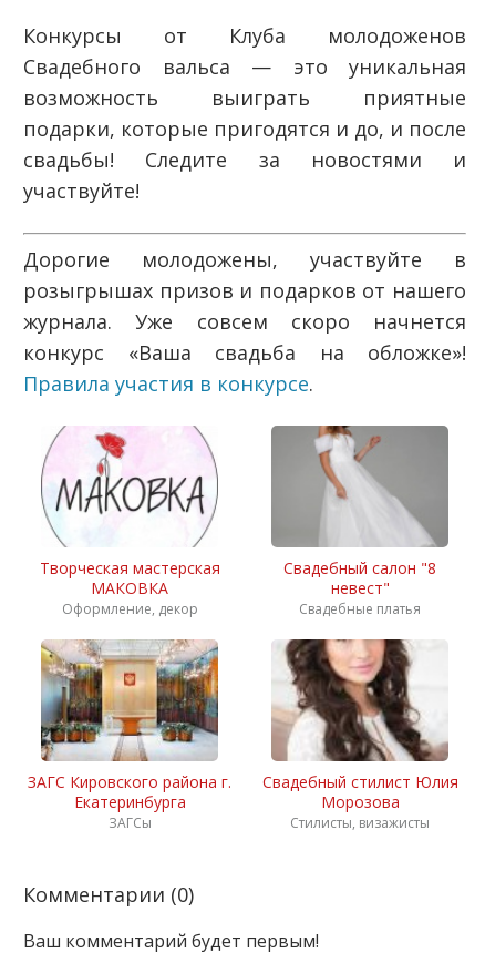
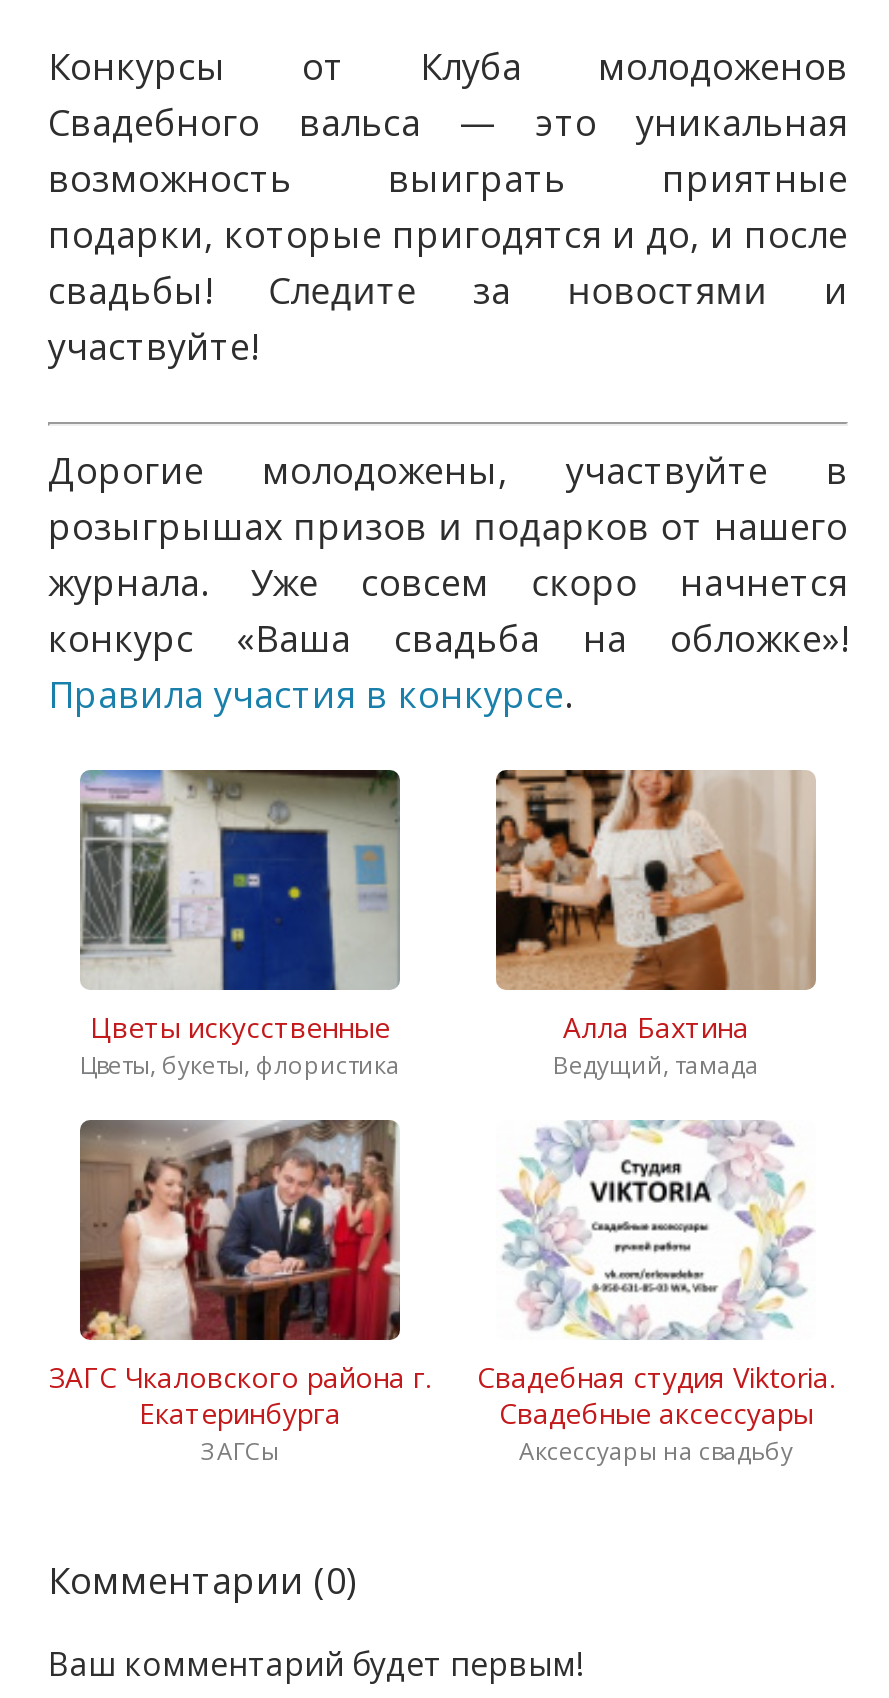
[39,426,220,618] [image] | Творческая мастерская | МАКОВКА | Оформление, декор -> [78,768,402,1082] [image] | Цветы искусственные | Цветы, букеты, флористика
[271,424,448,618] [image] | Свадебный салон "8 | невест" | Свадебные платья -> [494,768,816,1082] [image] | Алла Бахтина | Ведущий, тамада
[28,639,231,792] [image] | ЗАГС Кировского района г. -> [49,1120,431,1396] [image] | ЗАГС Чкаловского района г.
[262,638,458,832] [image] | Свадебный стилист Юлия | Морозова | Стилисты, визажисты -> [477,1132,835,1468] [image] | Свадебная студия Viktoria. | Свадебные аксессуары | Аксессуары на свадьбу

